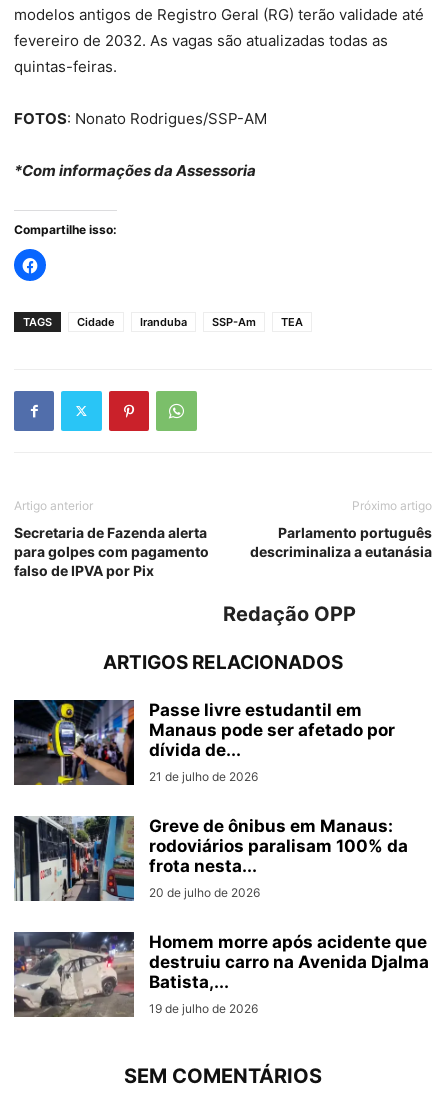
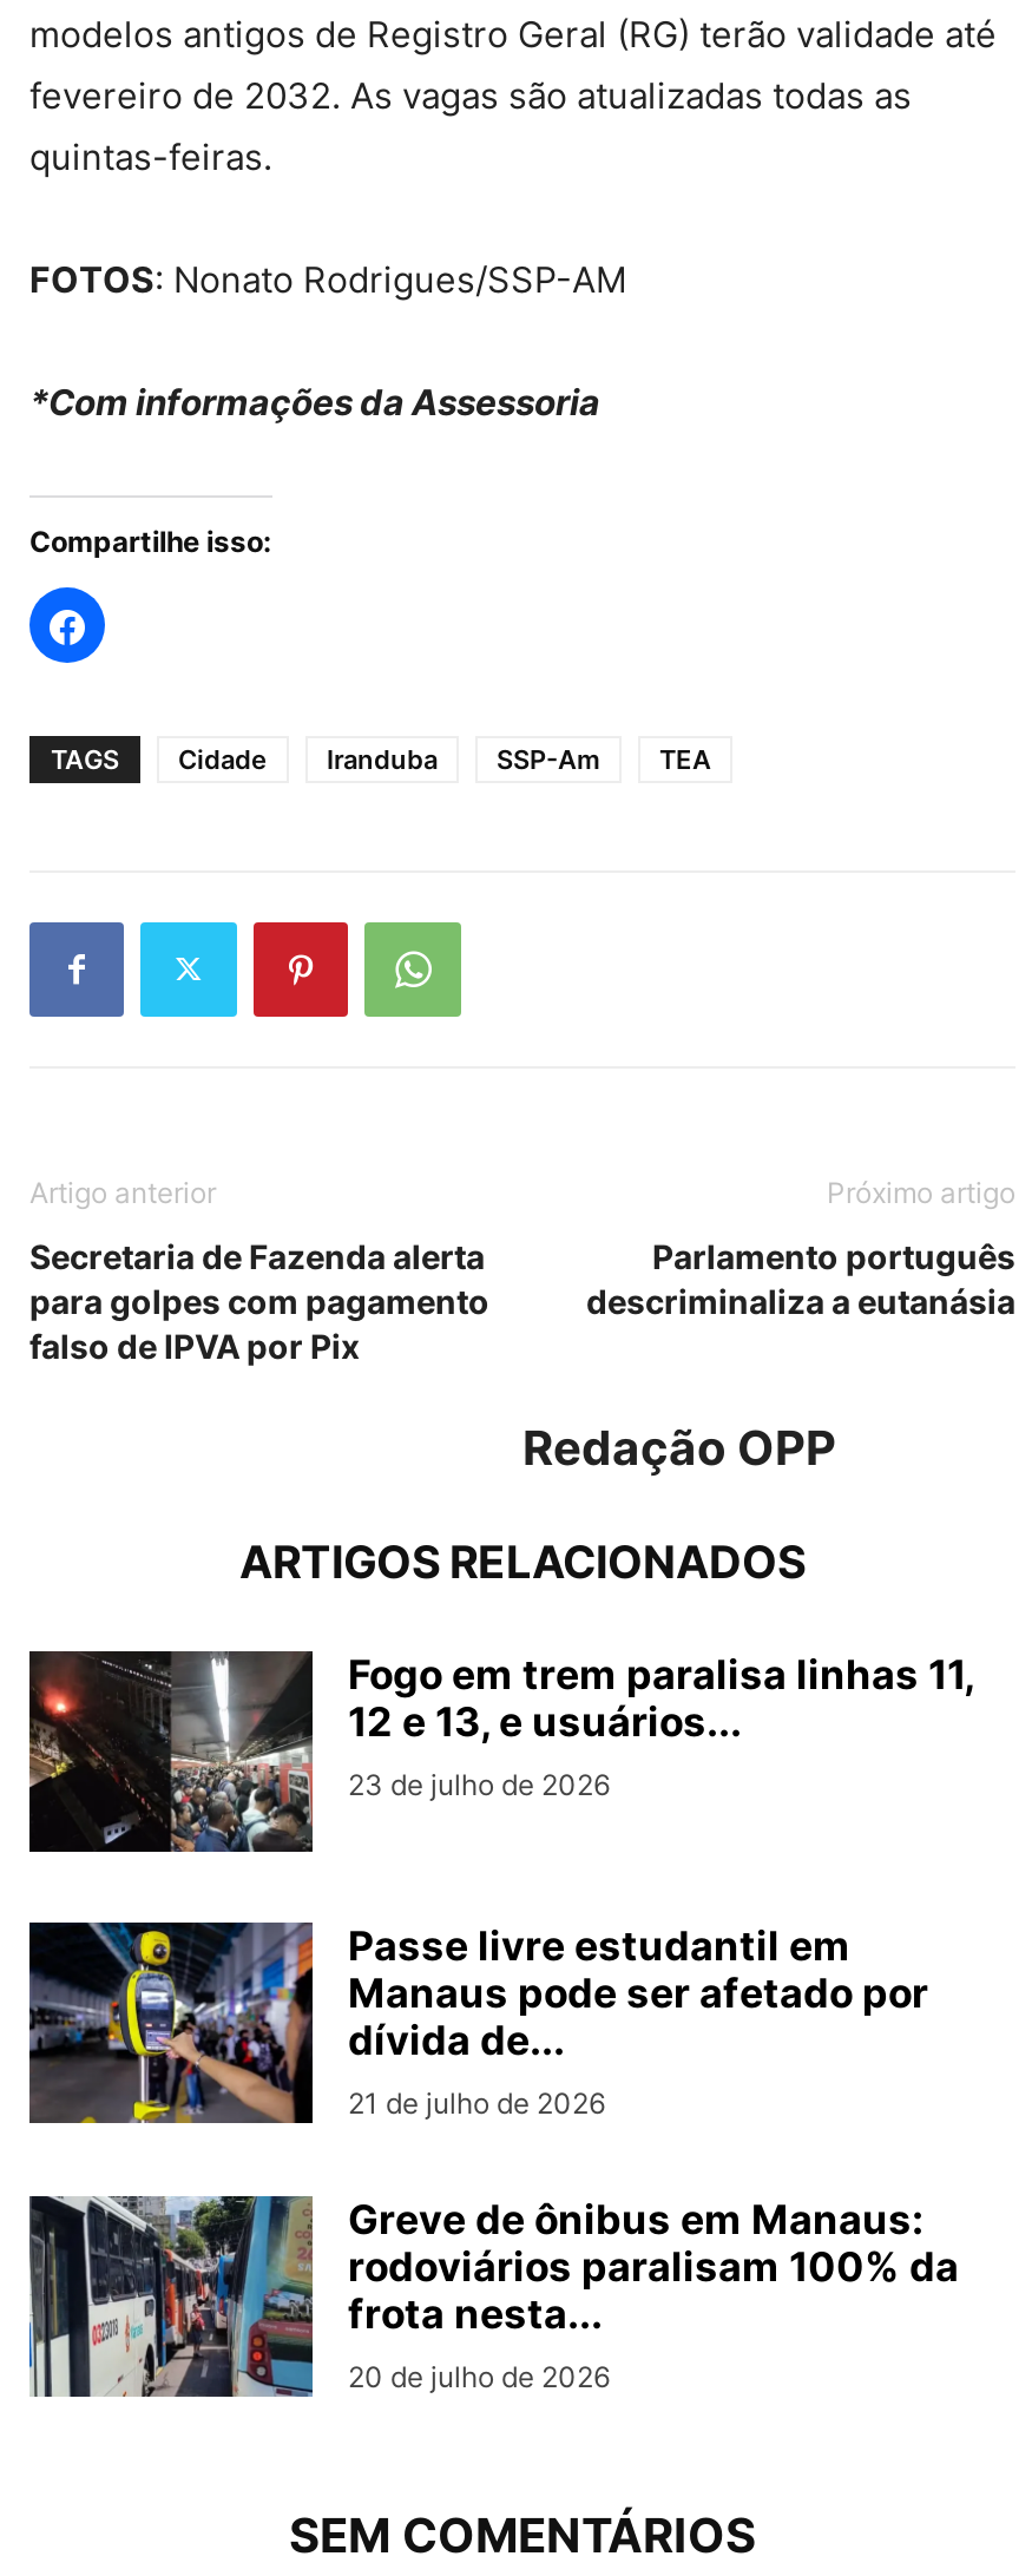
none -> [29,1649,973,1854] [image] | Fogo em trem paralisa linhas 11, | 12 e 13, e usuários... | 23 de julho de 2026
moved [12,699,408,899] -> [25,1920,959,2393]: [image] | Passe livre estudantil em | Manaus pode ser afetado por | ... | frota nesta... | 20 de julho de 2026
[13,931,429,1018] [image] | Homem morre após acidente que | destruiu carro na Avenida Djalma | Batista,... | 19 de julho de 2026 -> none

